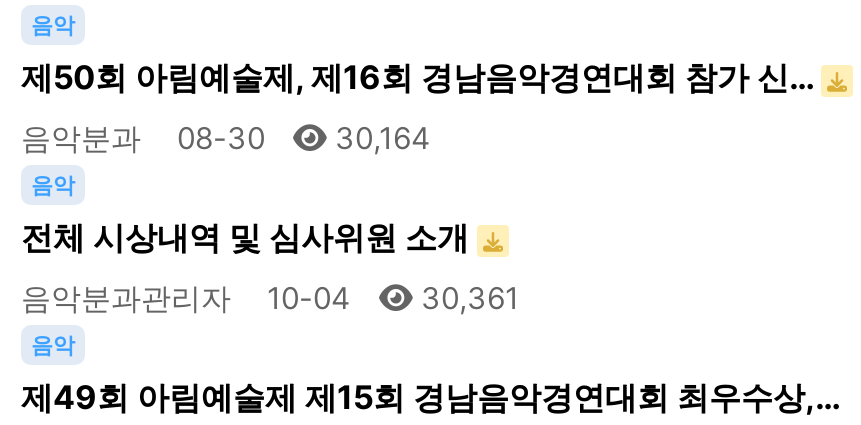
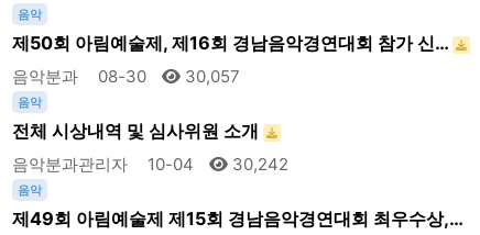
[21,119,431,157] 음악분과 08-30 30,164 -> [12,66,240,87] 음악분과 08-30 30,057
[21,279,519,317] 음악분과관리자 10-04 30,361 -> [12,154,288,174] 음악분과관리자 10-04 30,242

